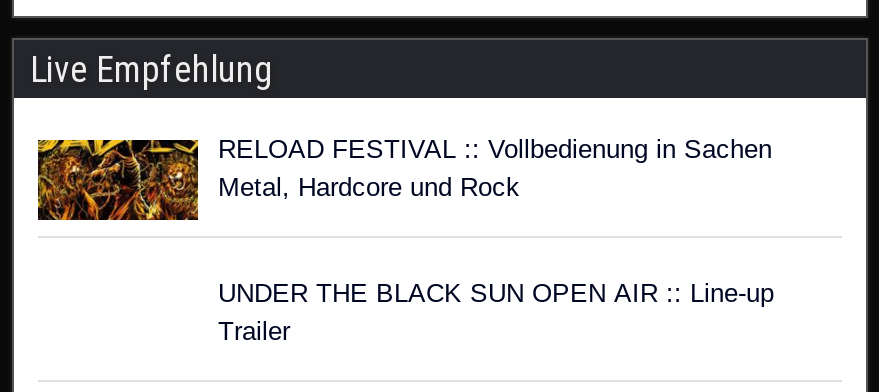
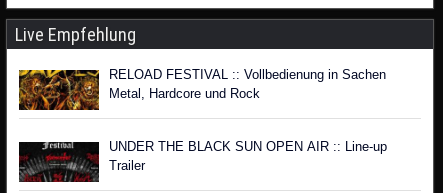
none -> [18,141,100,183] [image]

